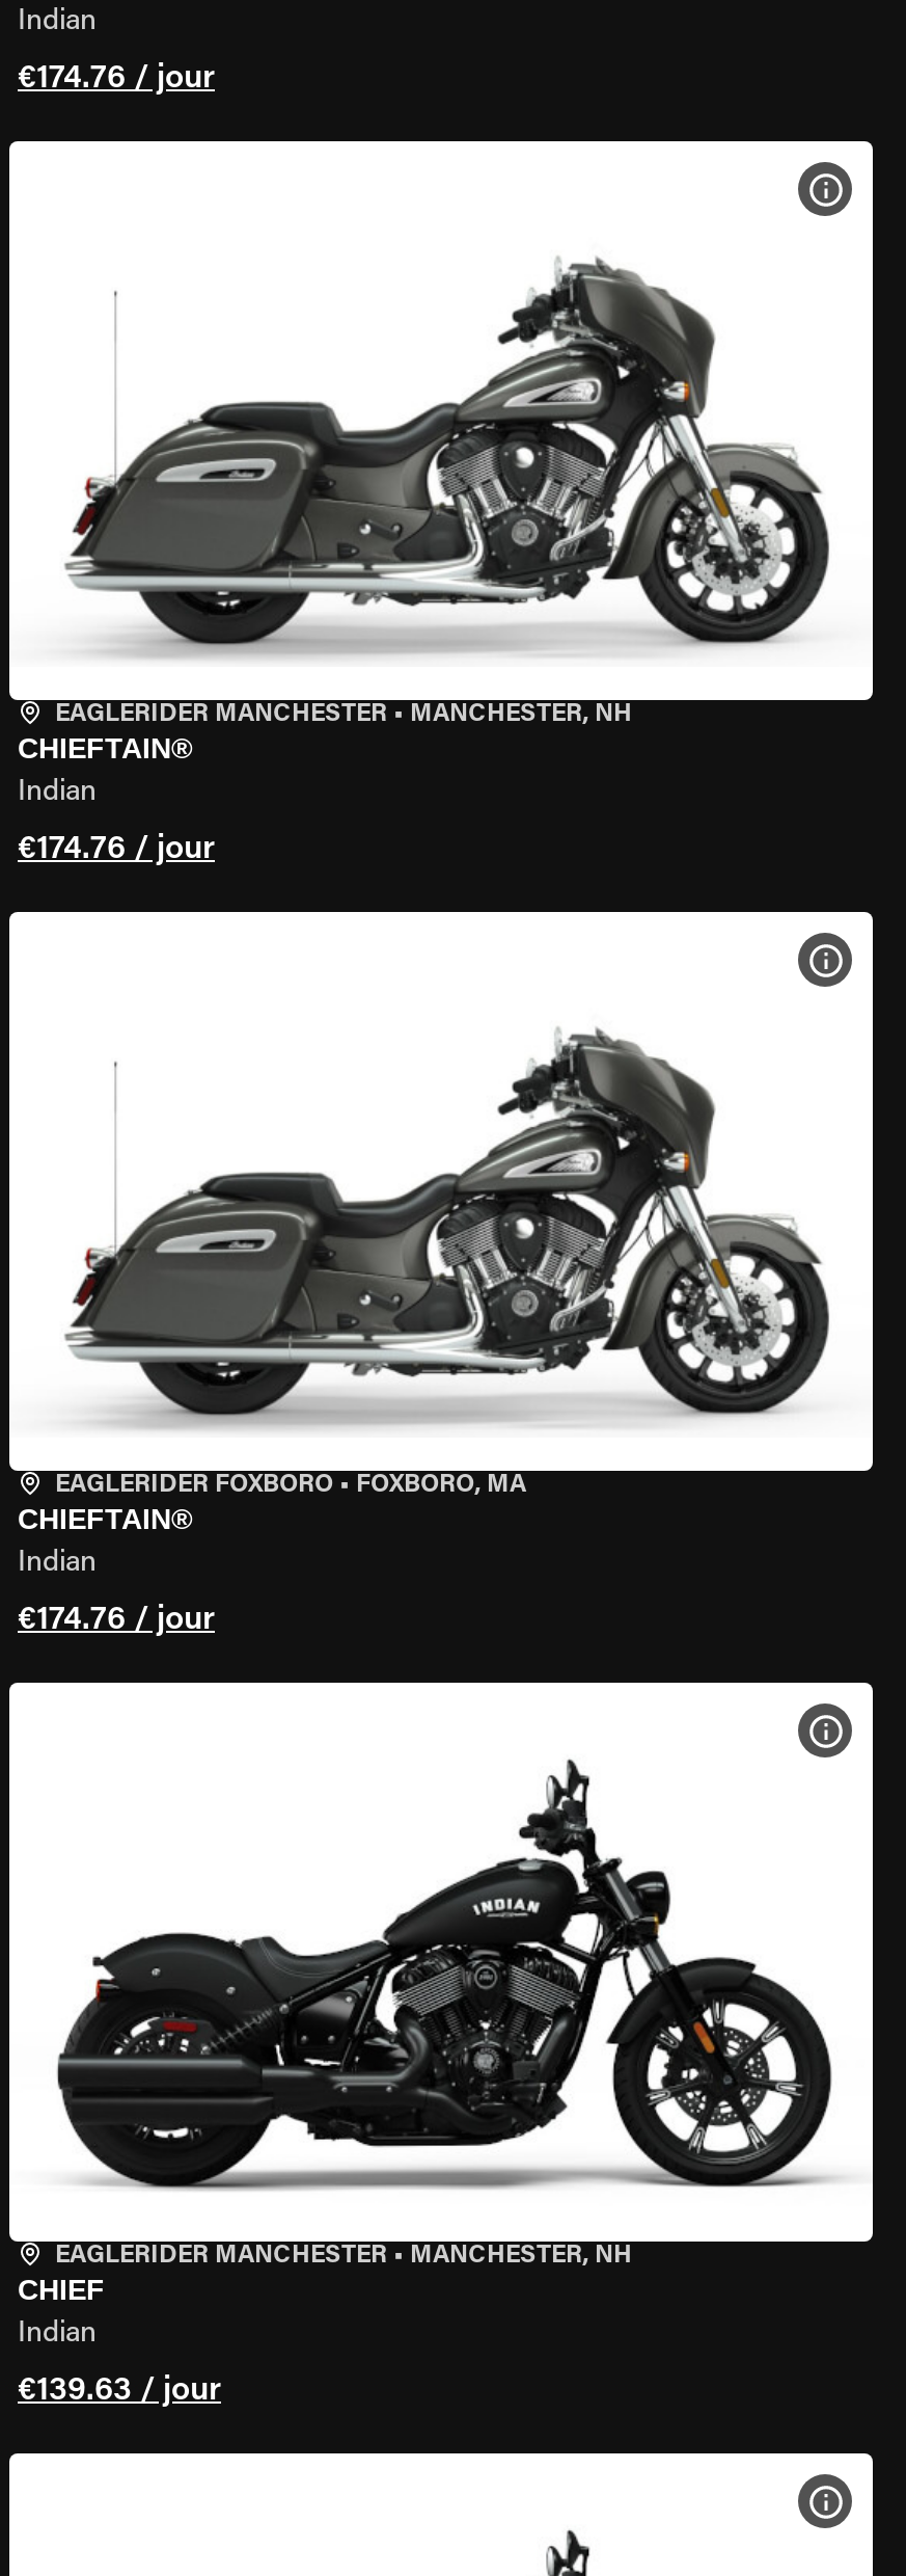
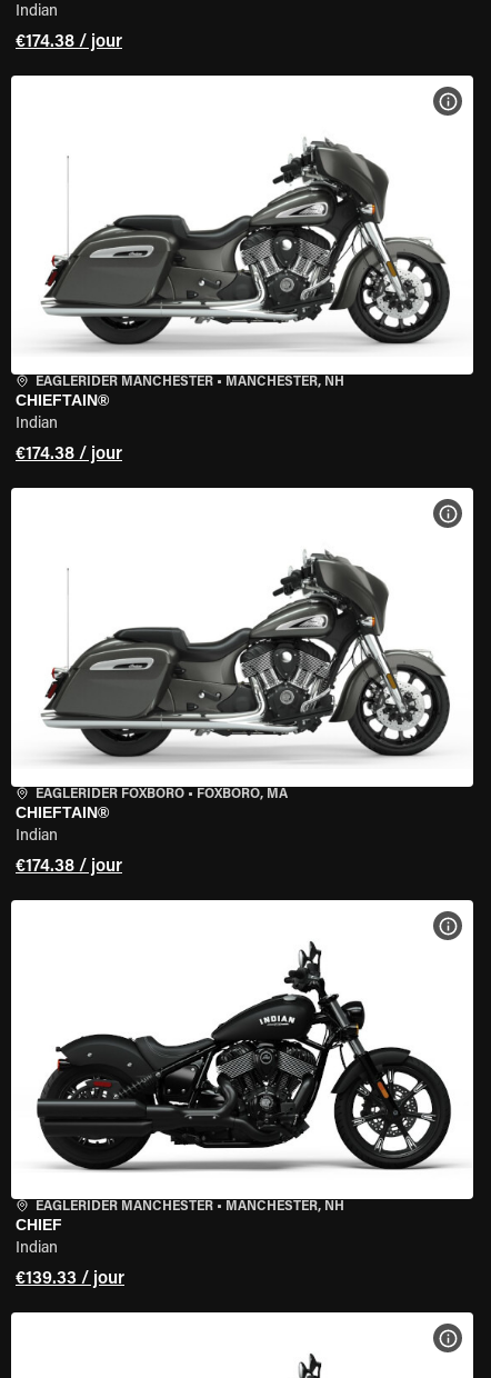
[18,62,215,96] €174.76 / jour -> [16,33,122,51] €174.38 / jour
[18,833,215,866] €174.76 / jour -> [16,446,122,463] €174.38 / jour
[18,1604,215,1637] €174.76 / jour -> [16,858,122,876] €174.38 / jour
[18,2374,221,2408] €139.63 / jour -> [16,1270,124,1288] €139.33 / jour

